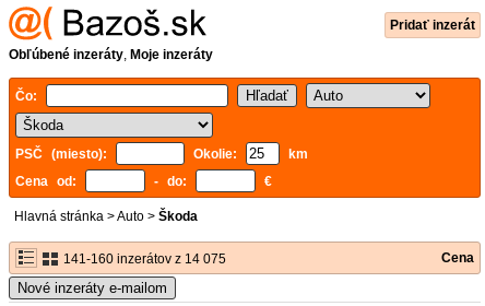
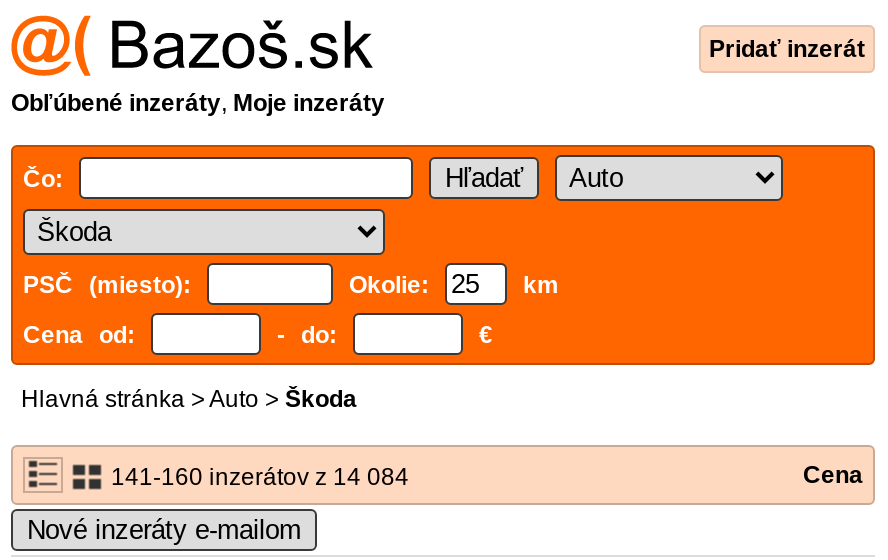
[60,251,226,267] 141-160 inzerátov z 14 075 -> [105,463,409,491] 141-160 inzerátov z 14 084

